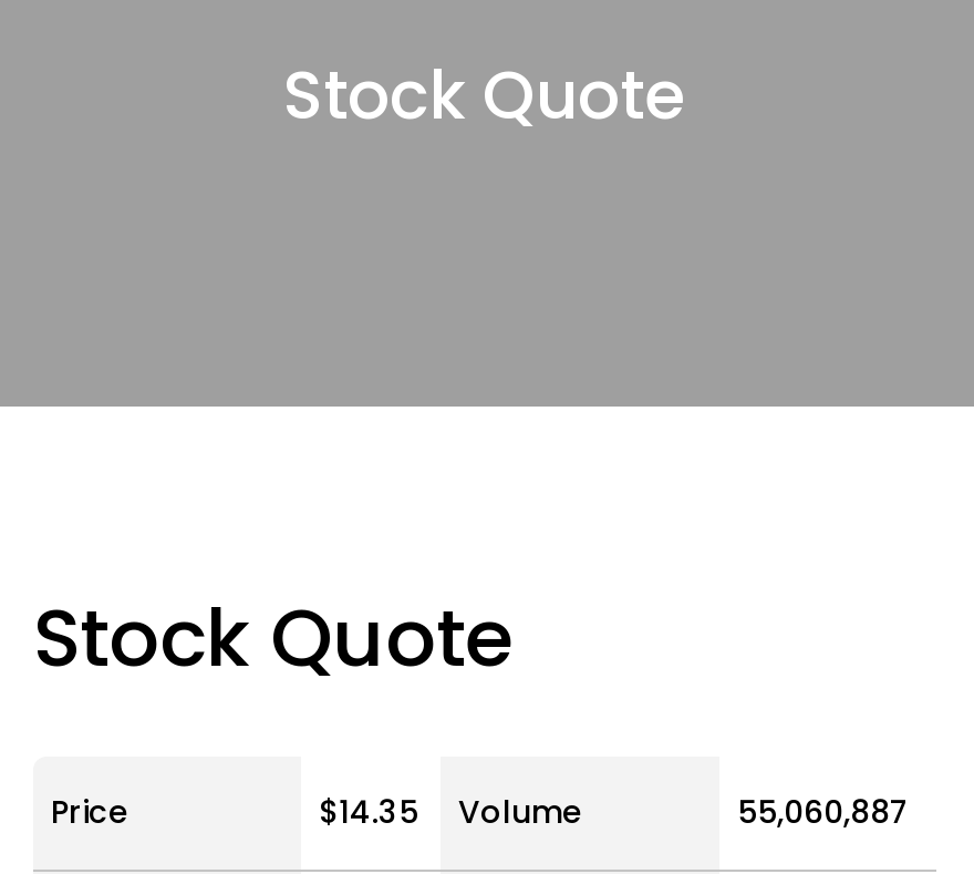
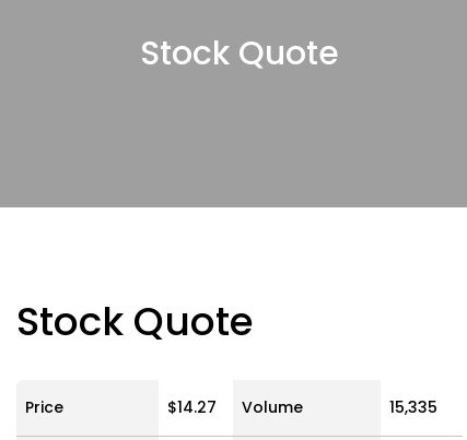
[319,791,582,835] $14.35 Volume -> [167,396,303,418] $14.27 Volume
[737,791,910,835] 55,060,887 -> [389,396,437,418] 15,335

